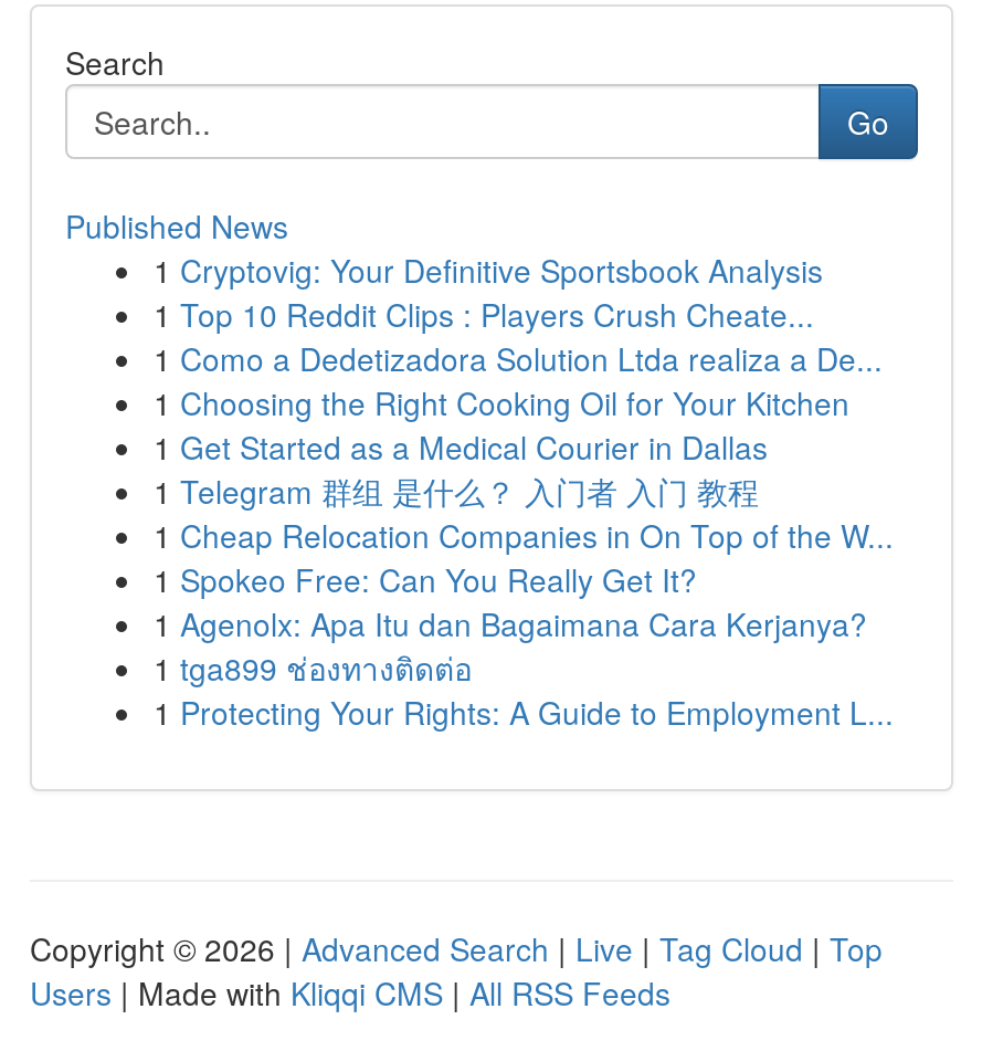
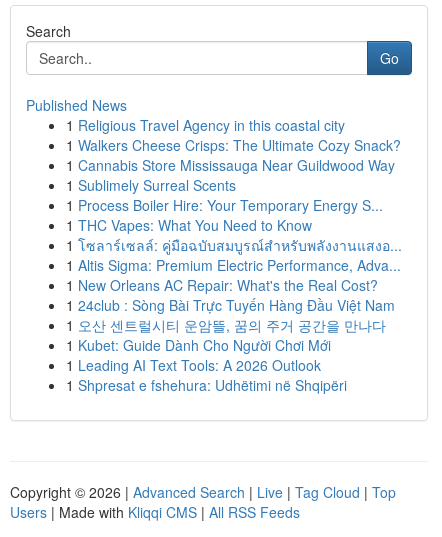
[154,248,894,734] 1 Cryptovig: Your Definitive Sportsbook Analysis | 1 Top 10 Reddit Clips : Players Crush Cheate... | 1 Como a Dedetizadora Solution Ltda realiza a De... | 1 Choosing the Right Cooking Oil for Your Kitchen | 1 Get Started as a Medical Courier in Dallas | 1 Telegram 群组 是什么？ 入门者 入门 教程 | 1 Cheap Relocation Companies in On Top of the W... | 1 Spokeo Free: Can You Really Get It? | 1 Agenolx: Apa Itu dan Bagaimana Cara Kerjanya? | 1 tga899 ช่องทางติดต่อ | 1 Protecting Your Rights: A Guide to Employment L... -> [66,115,402,395] 1 Religious Travel Agency in this coastal city | 1 Walkers Cheese Crisps: The Ultimate Cozy Snack? | 1 Cannabis Store Mississauga Near Guildwood Way | 1 Sublimely Surreal Scents | 1 Process Boiler Hire: Your Temporary Energy S... | 1 THC Vapes: What You Need to Know | 1 โซลาร์เซลล์: คู่มือฉบับสมบูรณ์สำหรับพลังงานแสงอ... | 1 Altis Sigma: Premium Electric Performance, Adva... | 1 New Orleans AC Repair: What's the Real Cost? | 1 24club : Sòng Bài Trực Tuyến Hàng Đầu Việt Nam | 1 오산 센트럴시티 운암뜰, 꿈의 주거 공간을 만나다 | 1 Kubet: Guide Dành Cho Người Chơi Mới | 1 Leading AI Text Tools: A 2026 Outlook | 1 Shpresat e fshehura: Udhëtimi në Shqipëri

